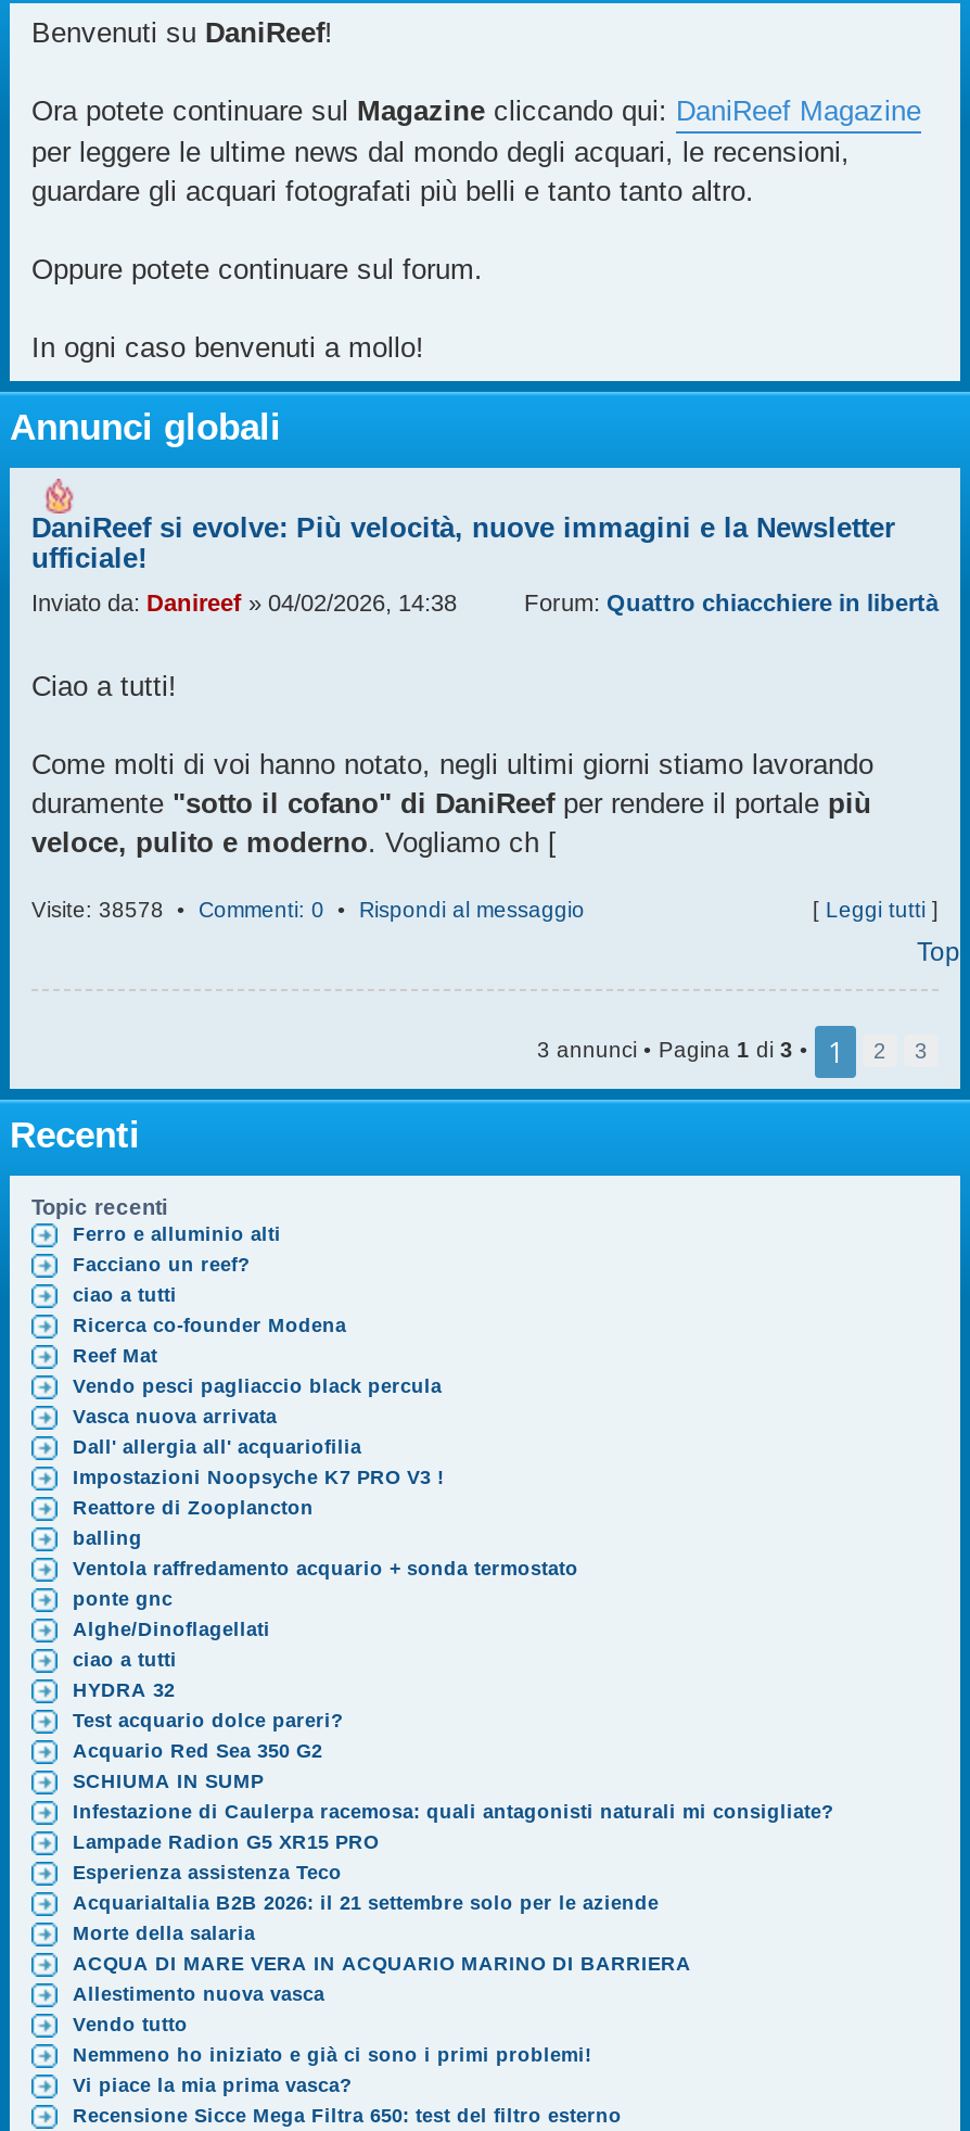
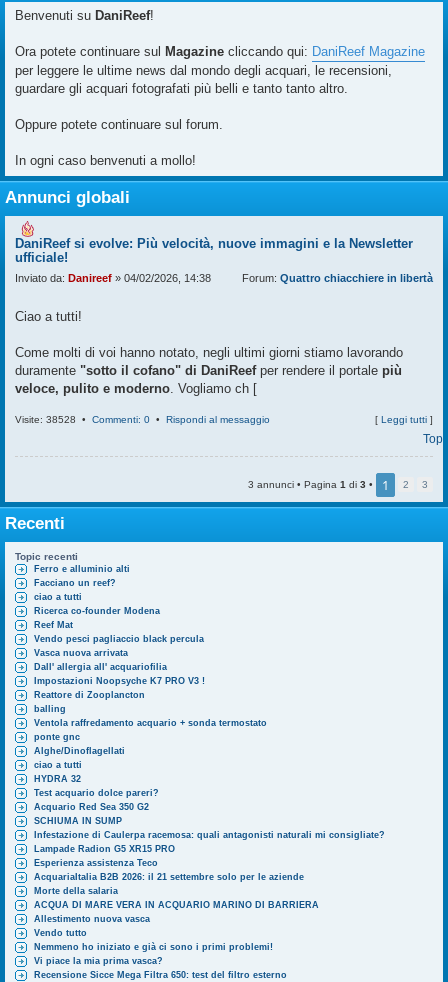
[31,897,585,921] Visite: 38578 • Commenti: 0 • Rispondi al messaggio -> [15,414,270,425] Visite: 38528 • Commenti: 0 • Rispondi al messaggio

